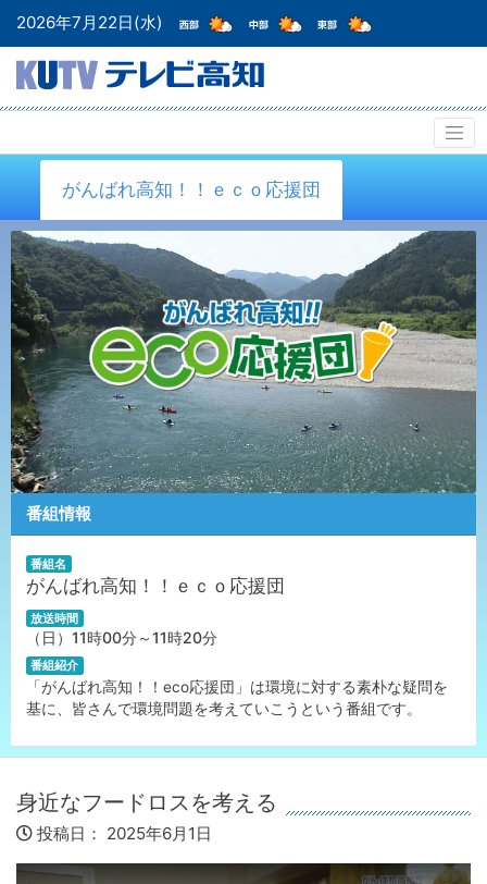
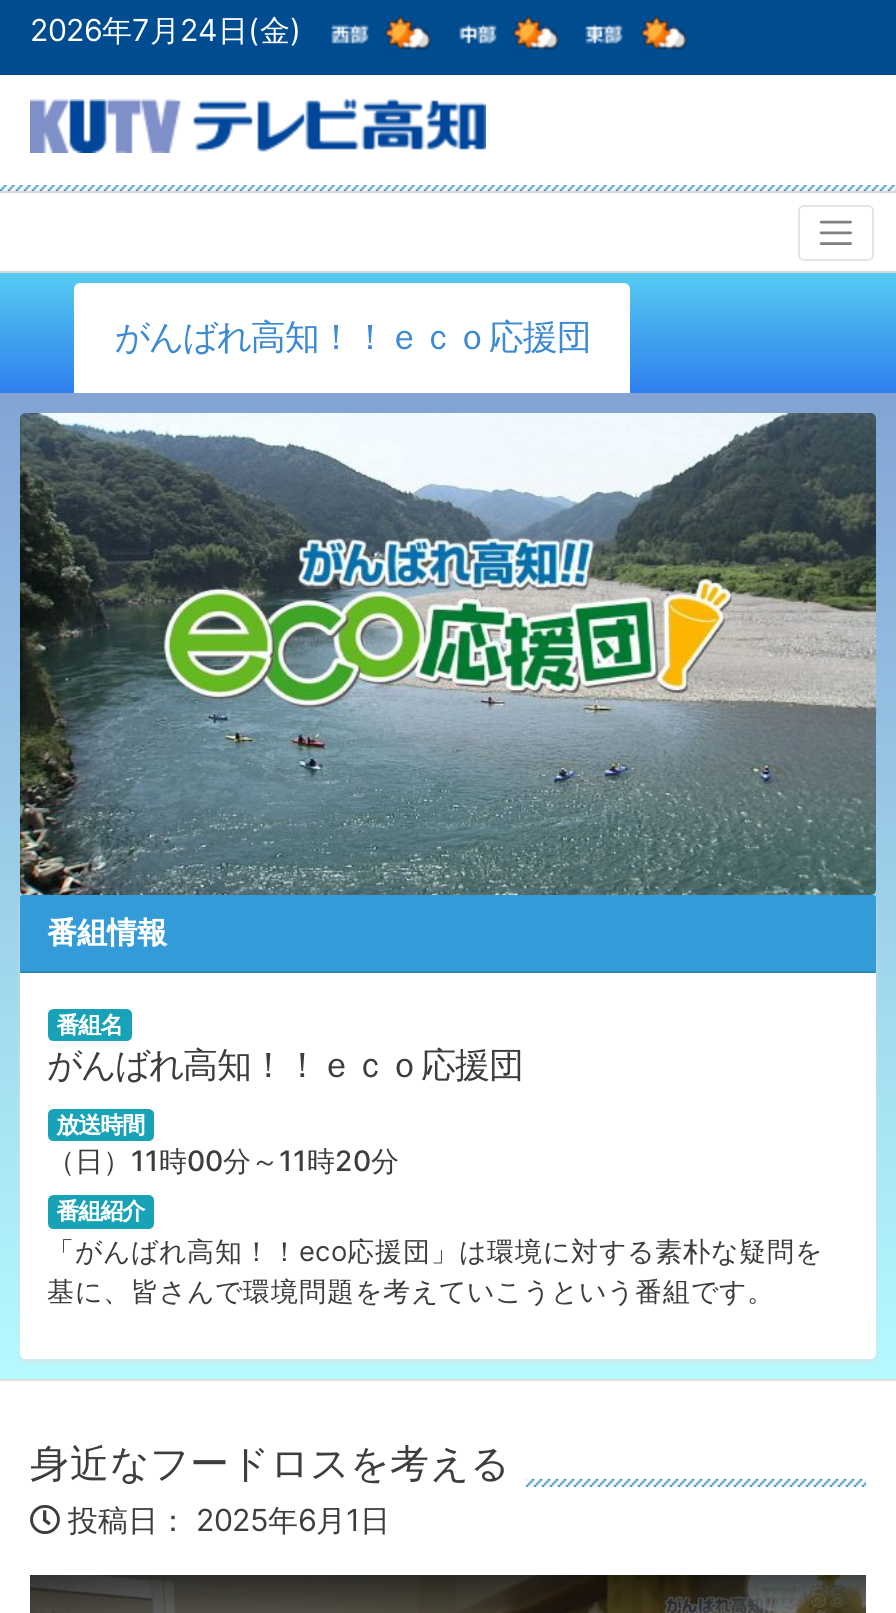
[16,12,167,32] 2026年7月22日(水) -> [30,11,310,49] 2026年7月24日(金)

